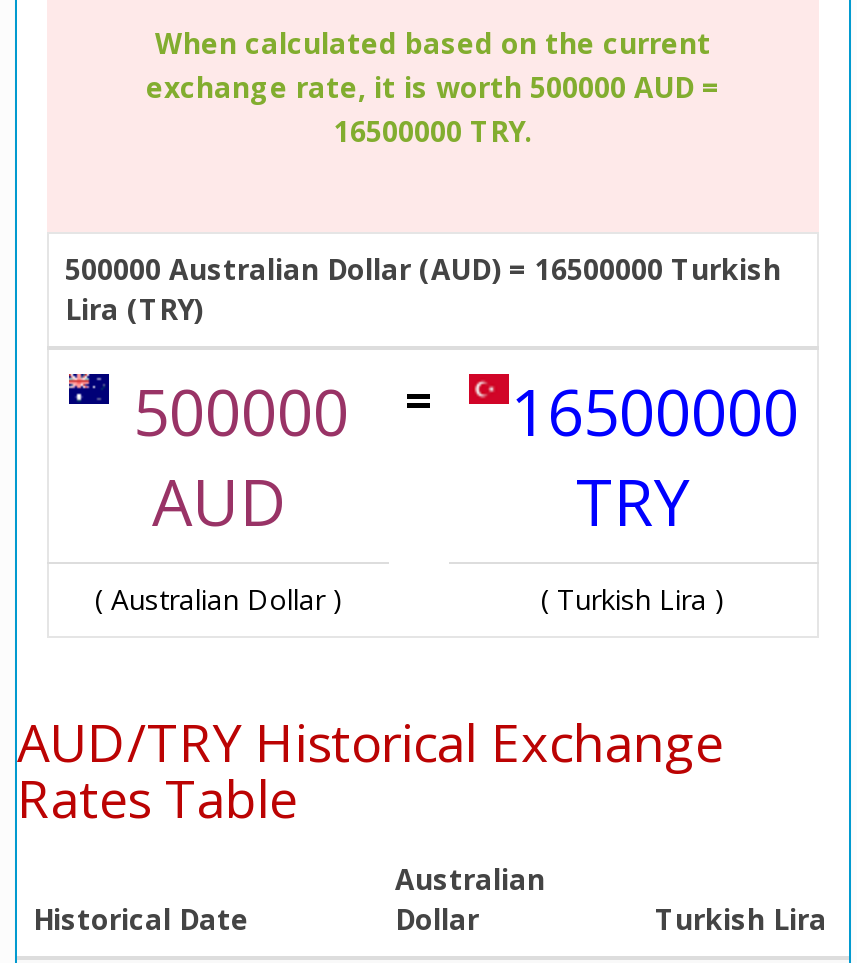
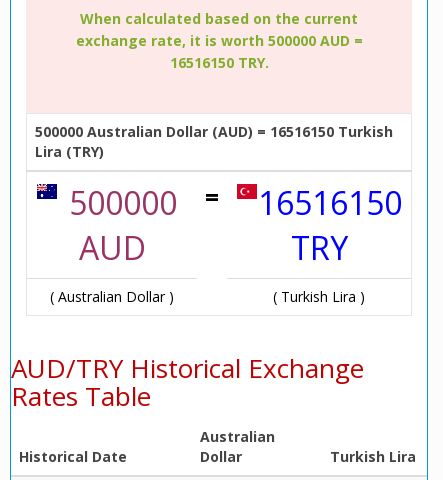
[334,112,532,150] 16500000 TRY. -> [169,53,268,72] 16516150 TRY.
[65,250,781,288] 500000 Australian Dollar (AUD) = 16500000 Turkish -> [35,122,393,141] 500000 Australian Dollar (AUD) = 16516150 Turkish
[511,368,799,454] 16500000 -> [258,181,402,224] 16516150

